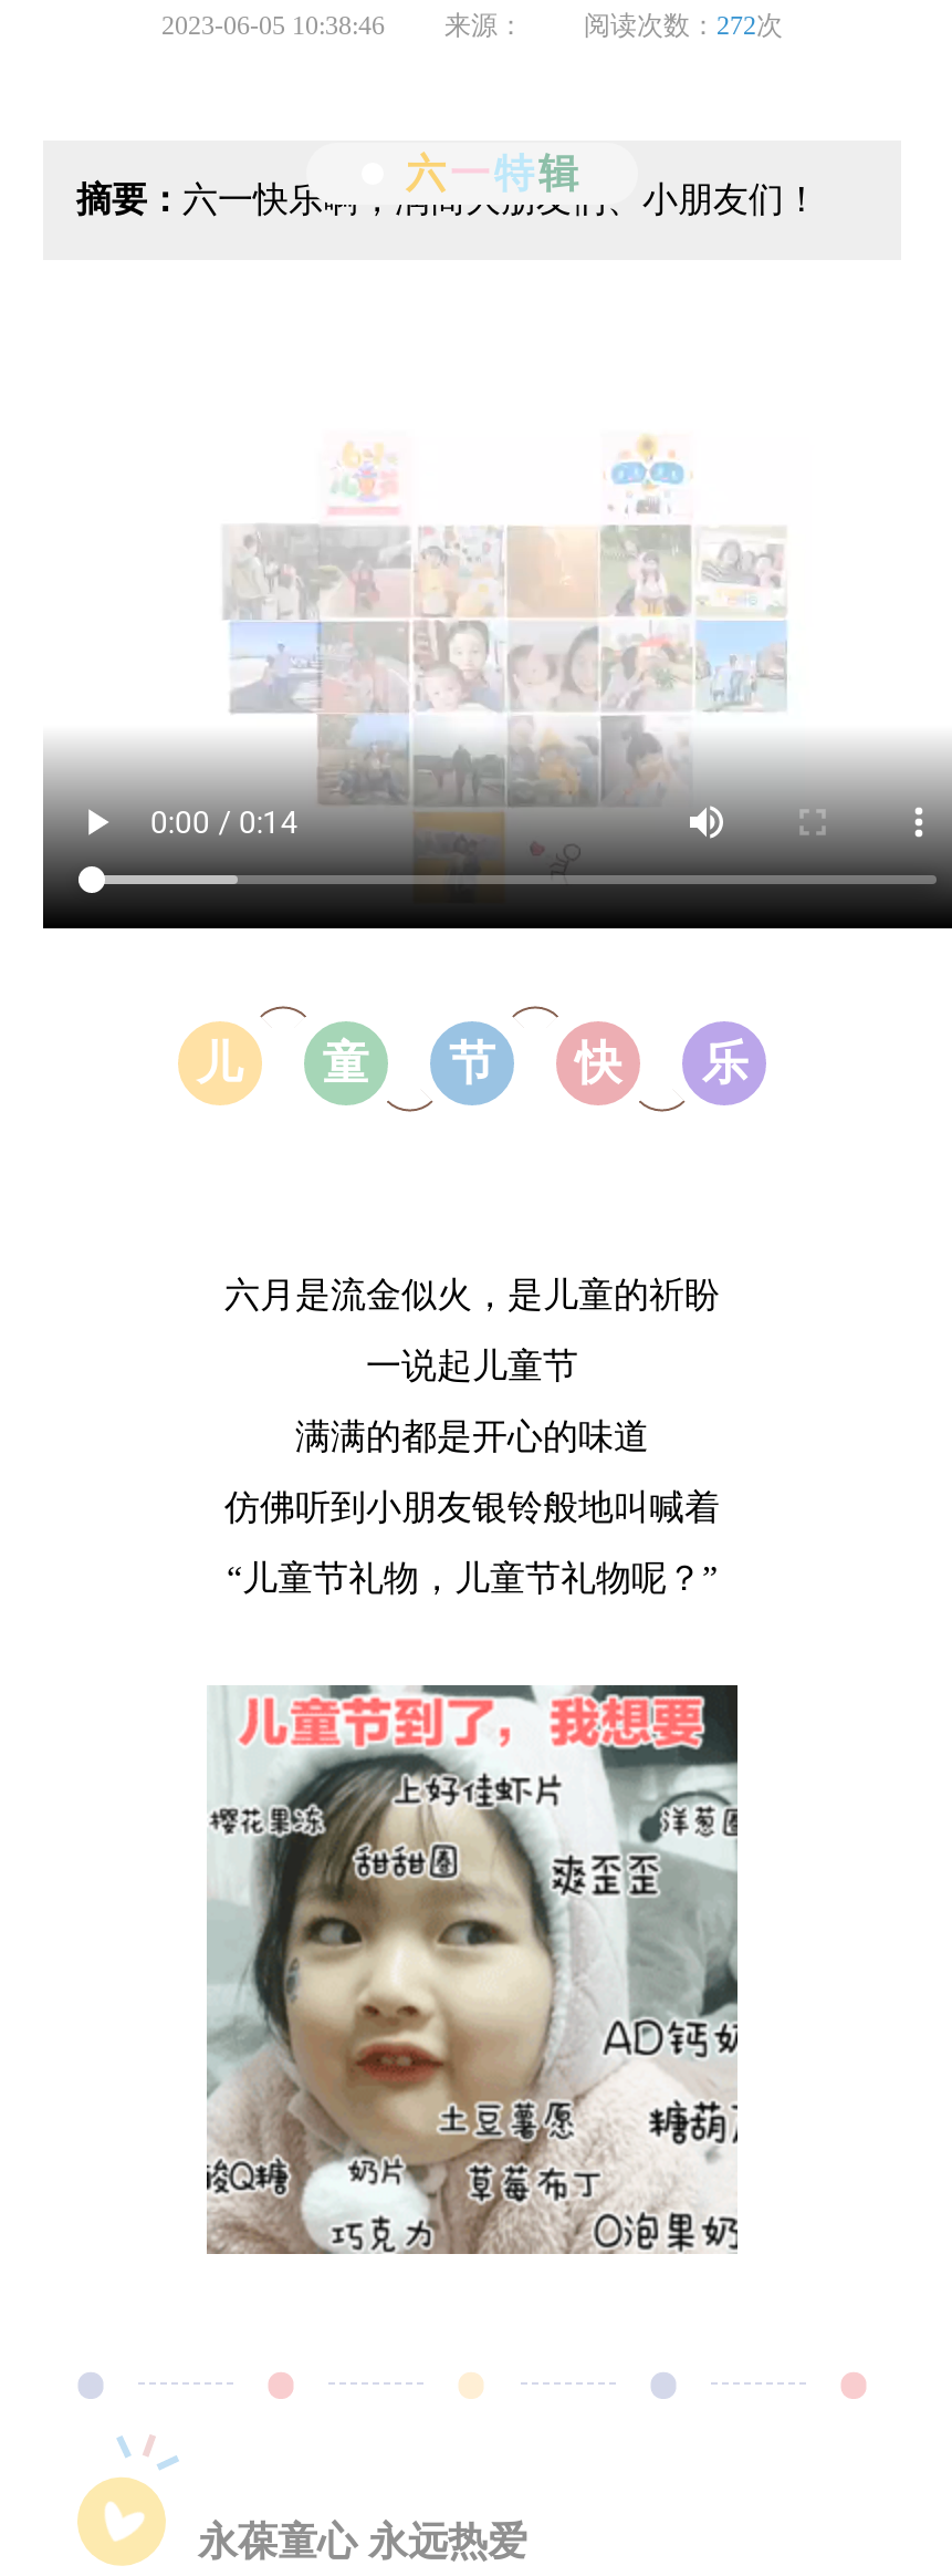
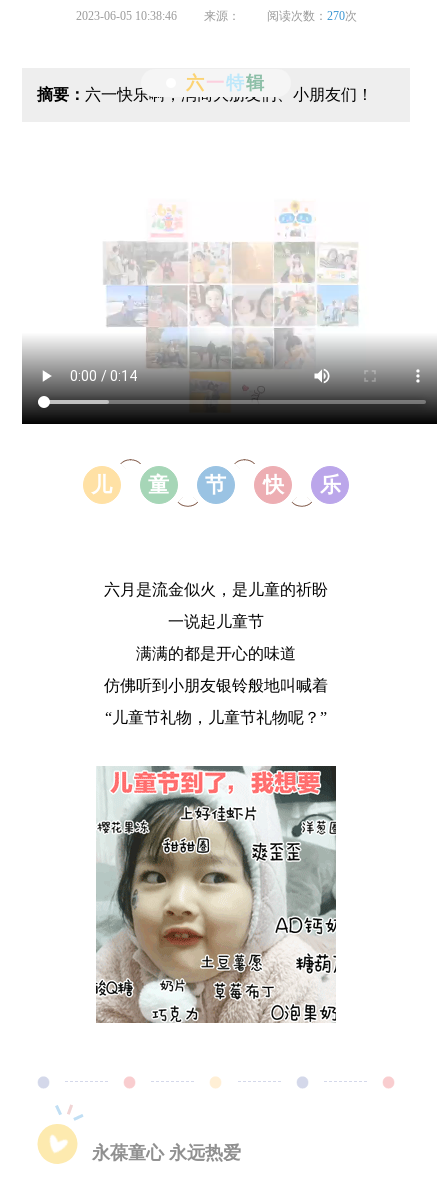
[161,10,783,41] 2023-06-05 10:38:46 来源： 阅读次数：272次 -> [75,9,356,23] 2023-06-05 10:38:46 来源： 阅读次数：270次

